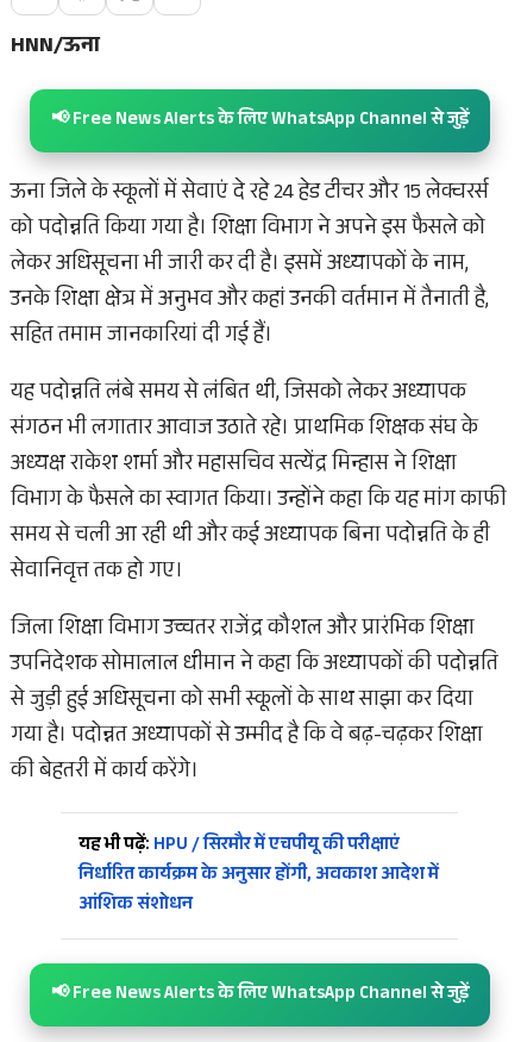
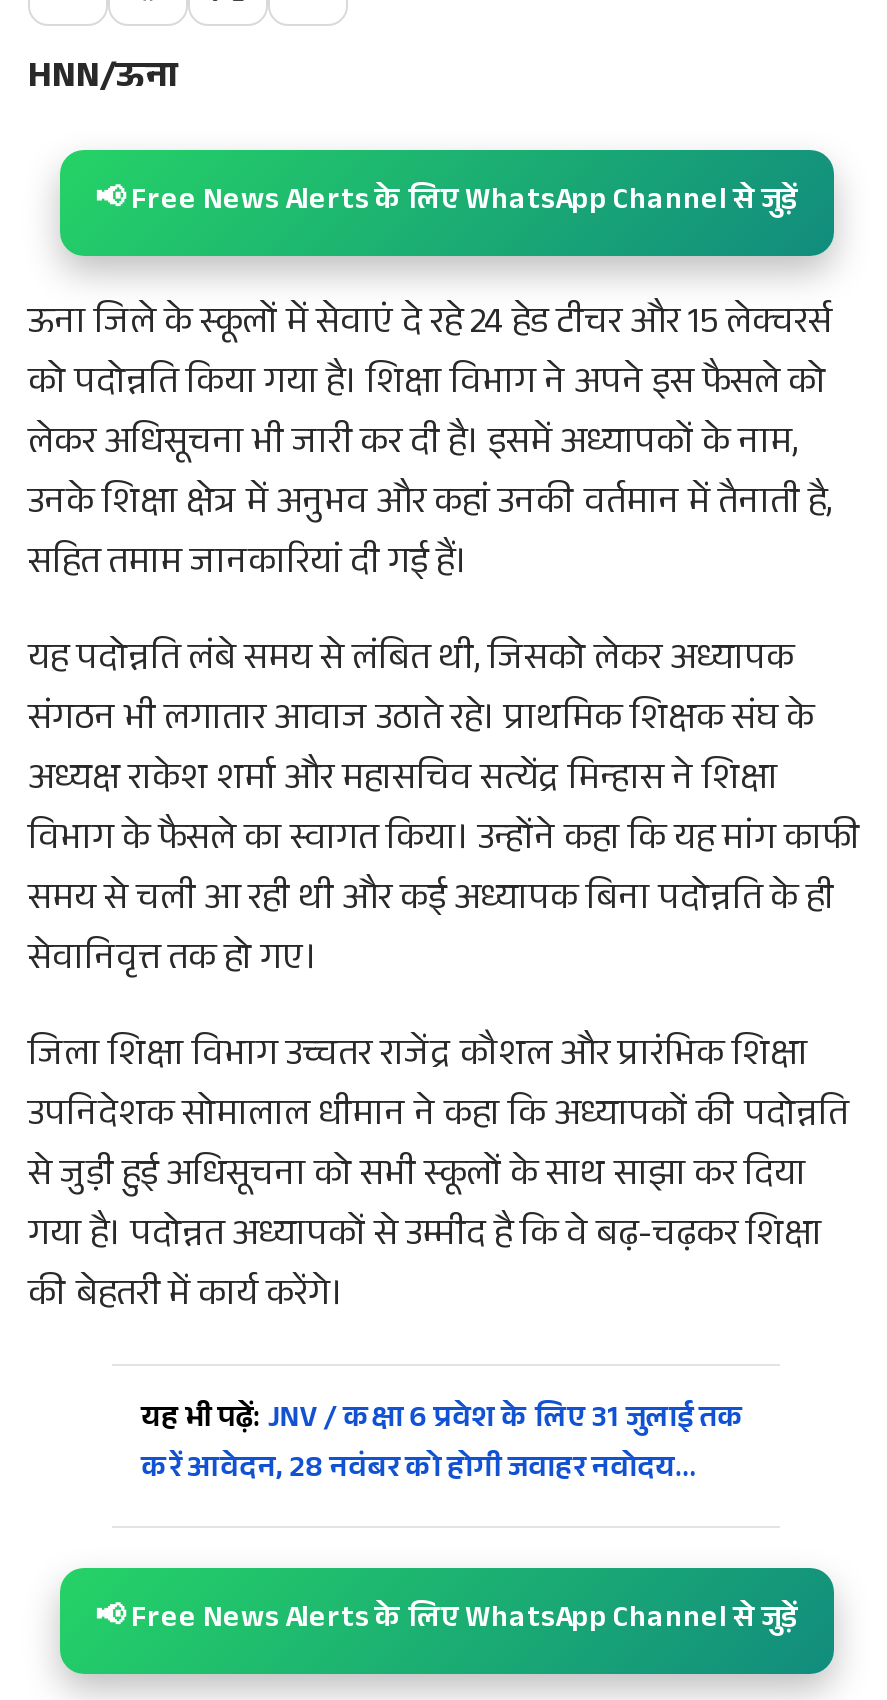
[78,831,439,921] यह भी पढ़ें: HPU / सिरमौर में एचपीयू की परीक्षाएं | निर्धारित कार्यक्रम के अनुसार होंगी, अवकाश आदेश में | आंशिक संशोधन -> [142,1396,746,1496] यह भी पढ़ें: JNV / कक्षा 6 प्रवेश के लिए 31 जुलाई तक | करें आवेदन, 28 नवंबर को होगी जवाहर नवोदय…

